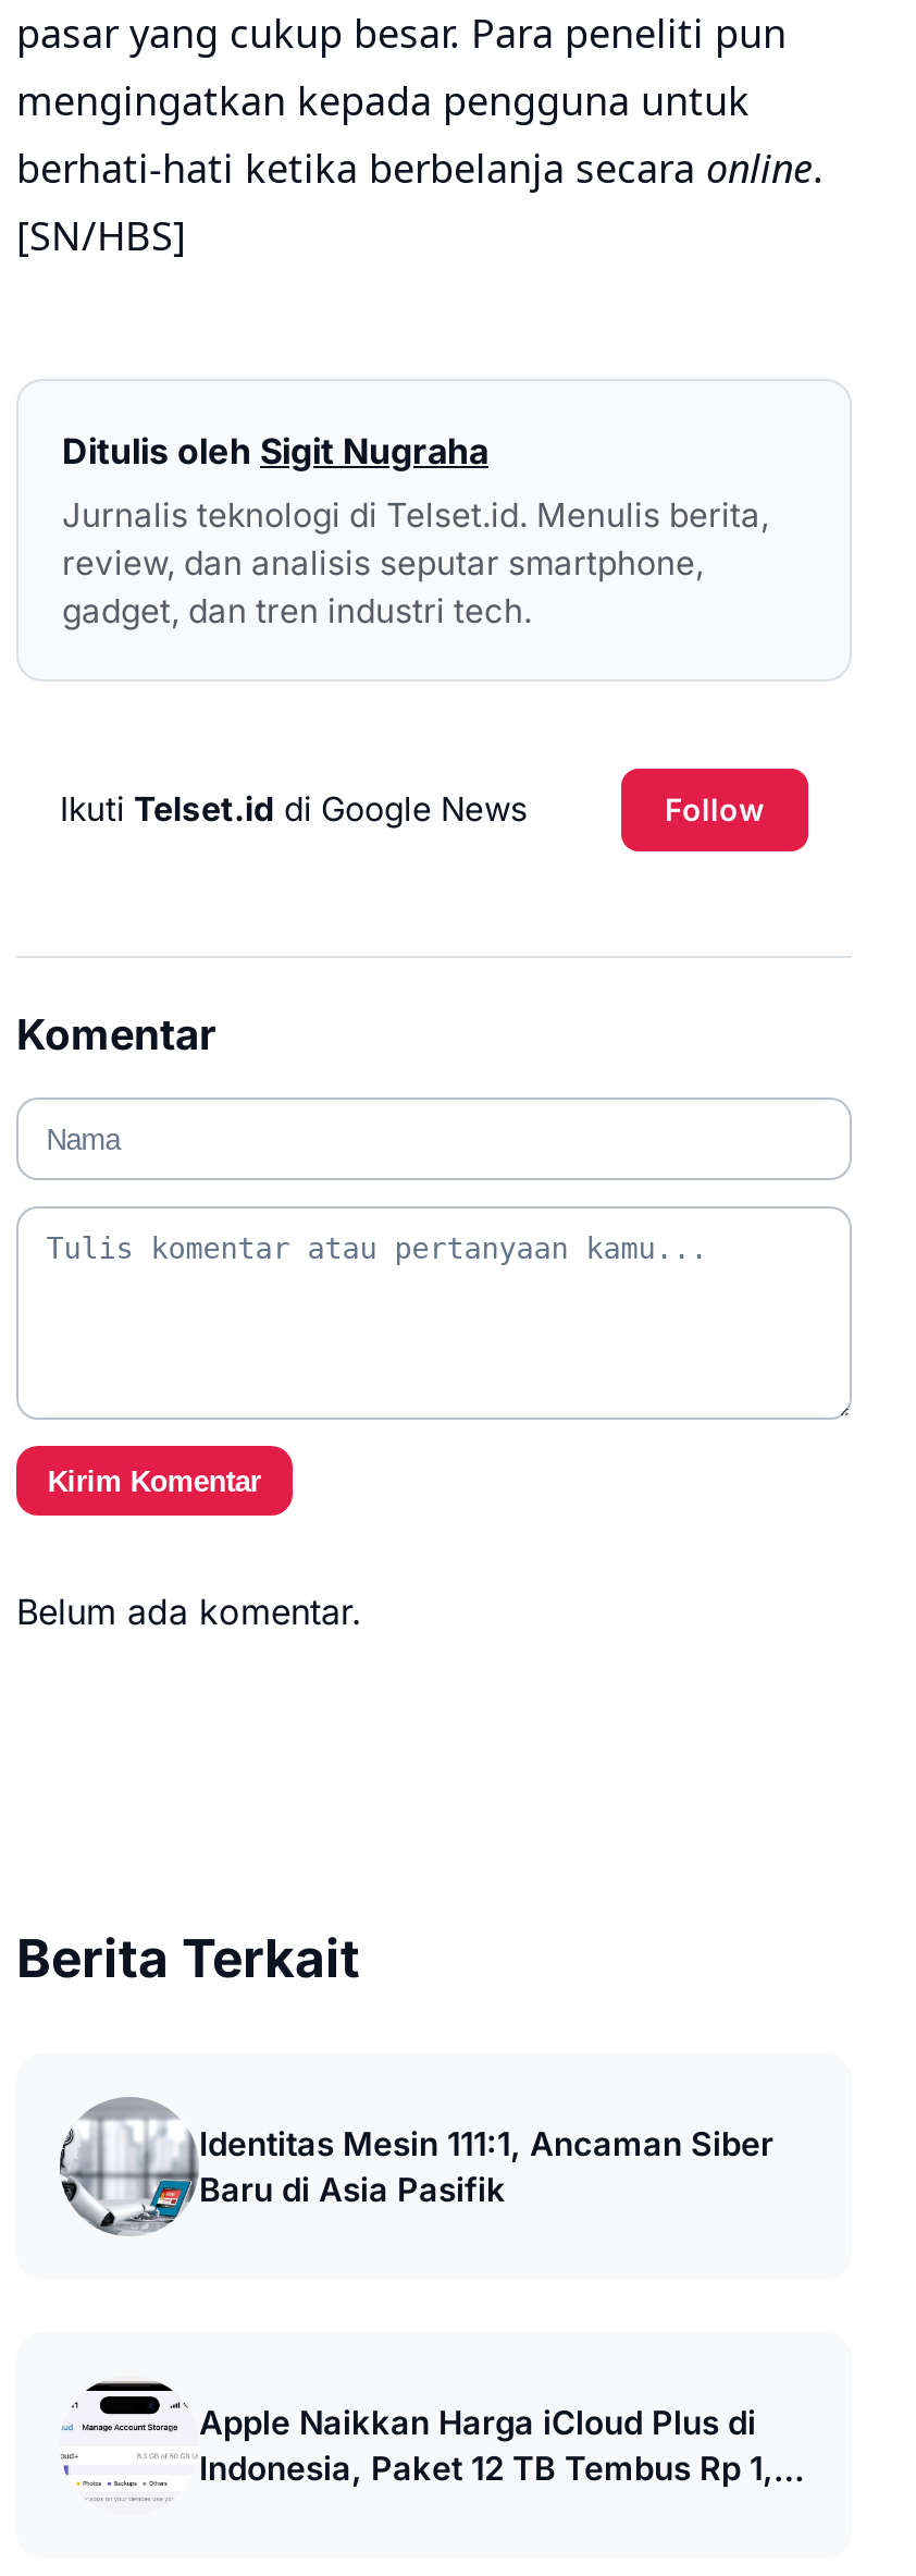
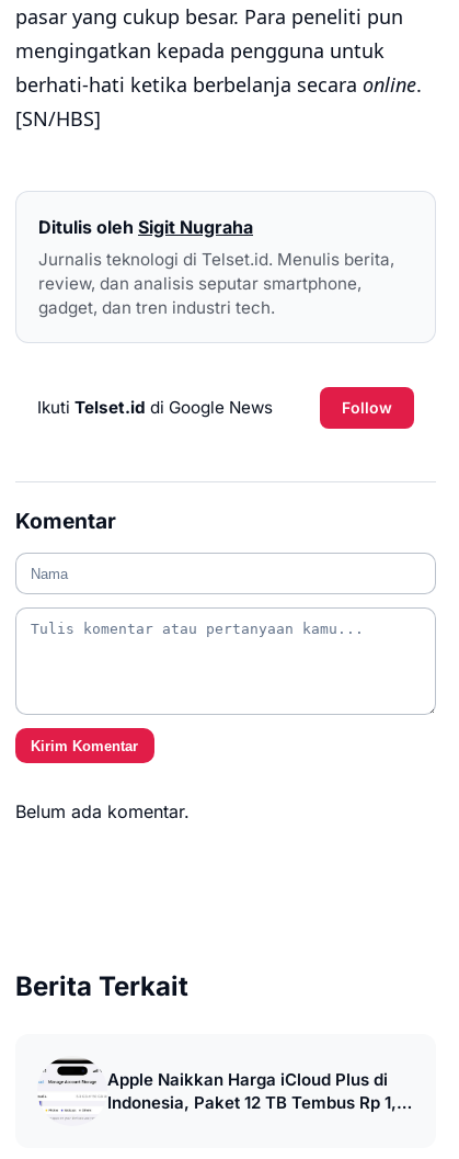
[58,2097,773,2236] [image] | Identitas Mesin 111:1, Ancaman Siber | Baru di Asia Pasifik -> none

